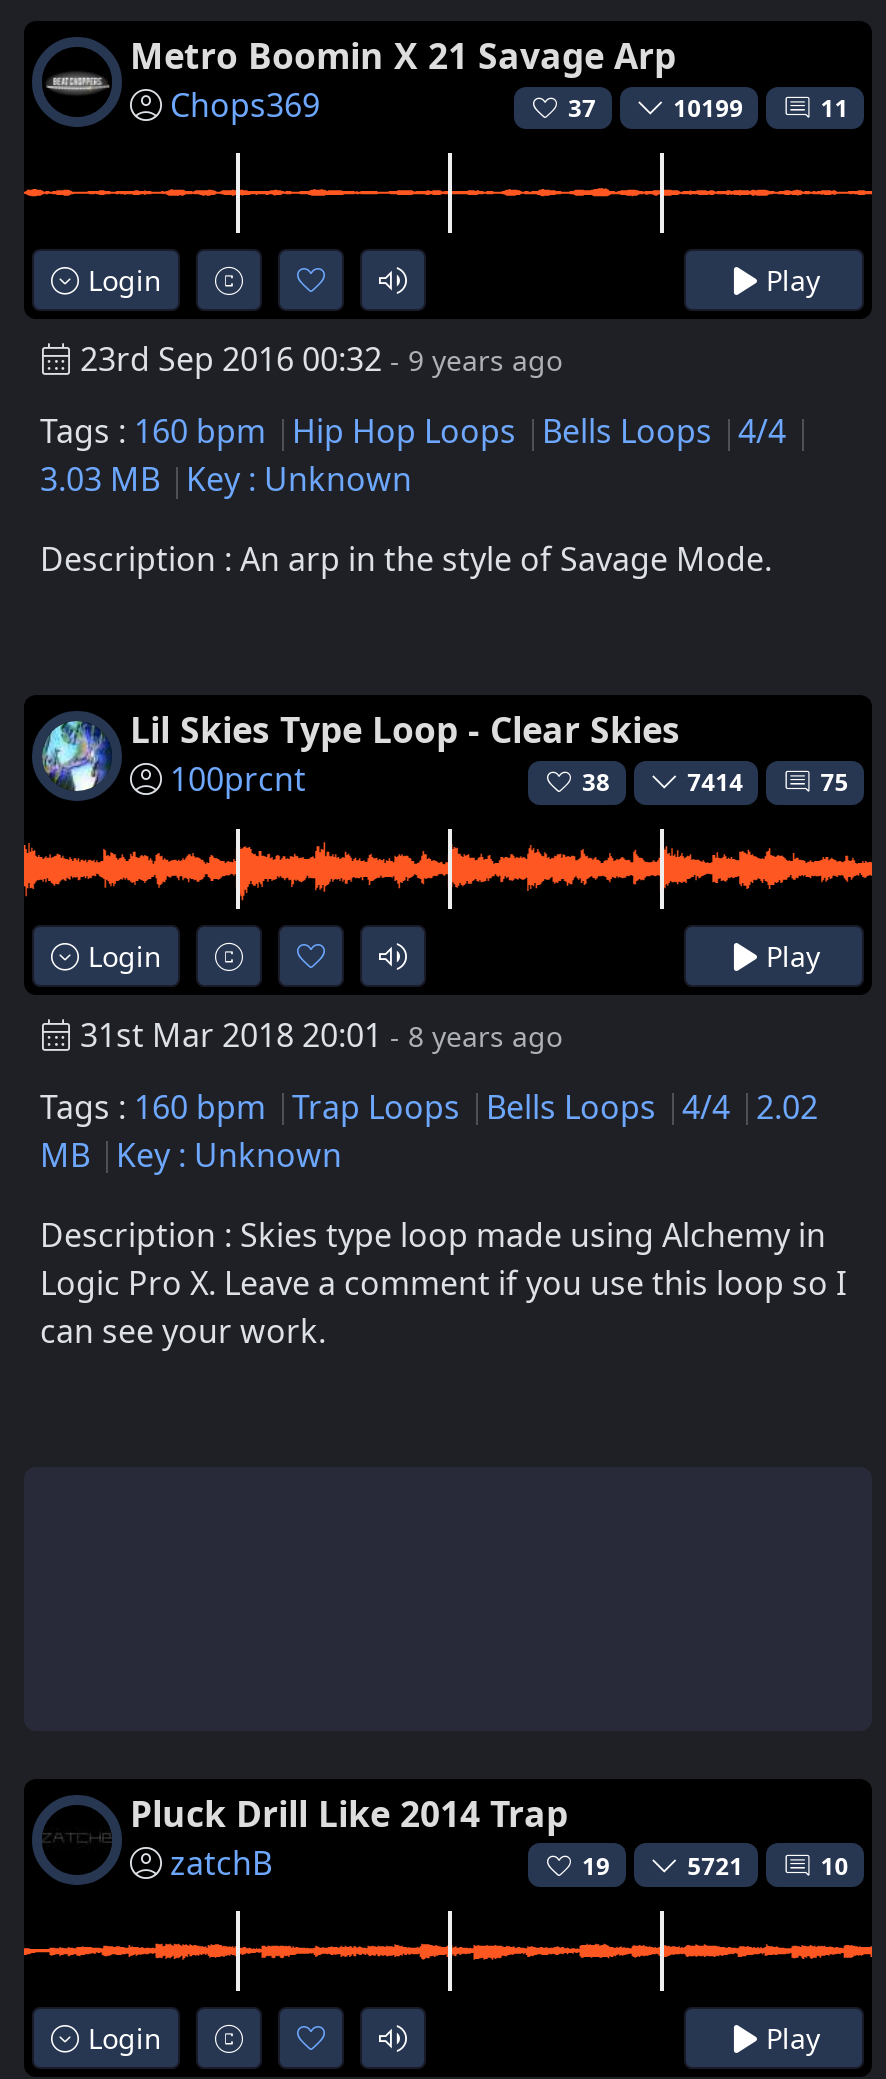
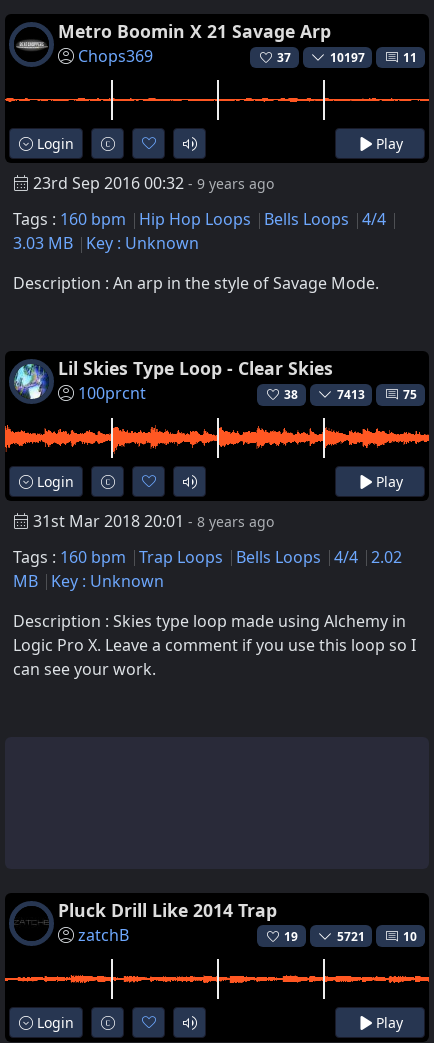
[673,91,743,125] 10199 -> [330,49,365,66] 10197
[687,766,743,800] 7414 -> [337,386,365,403] 7413

